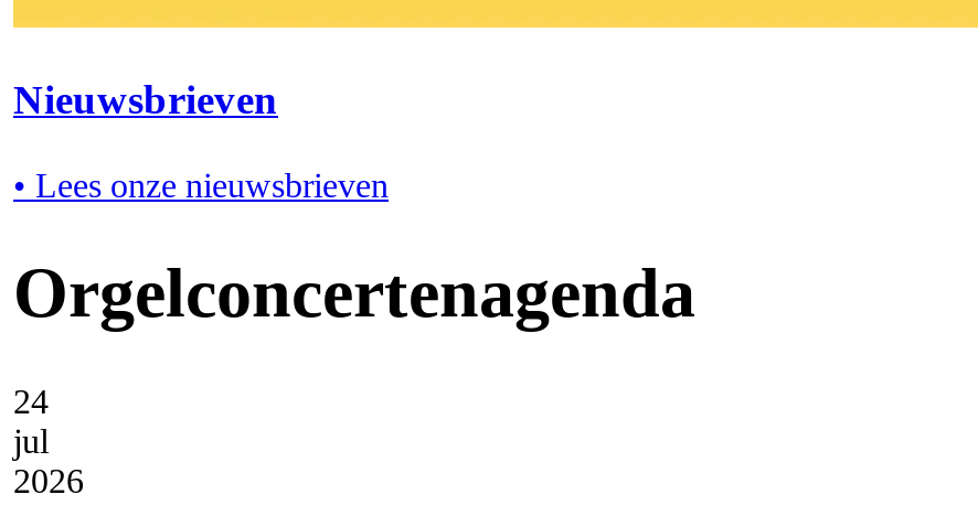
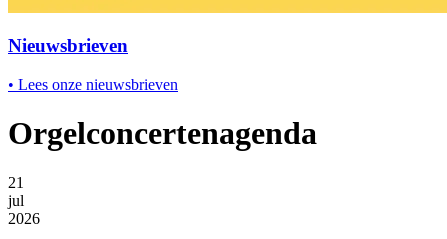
[13,382,49,420] 24 -> [8,174,24,191] 21

